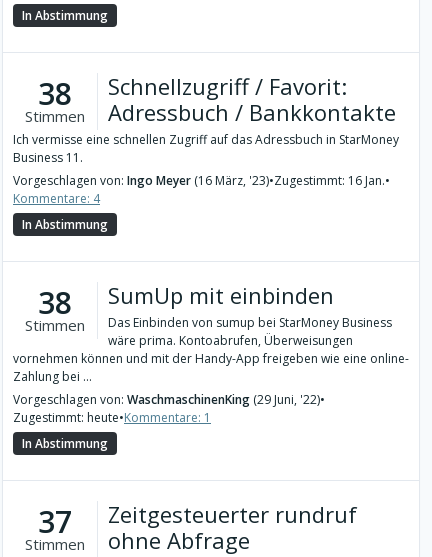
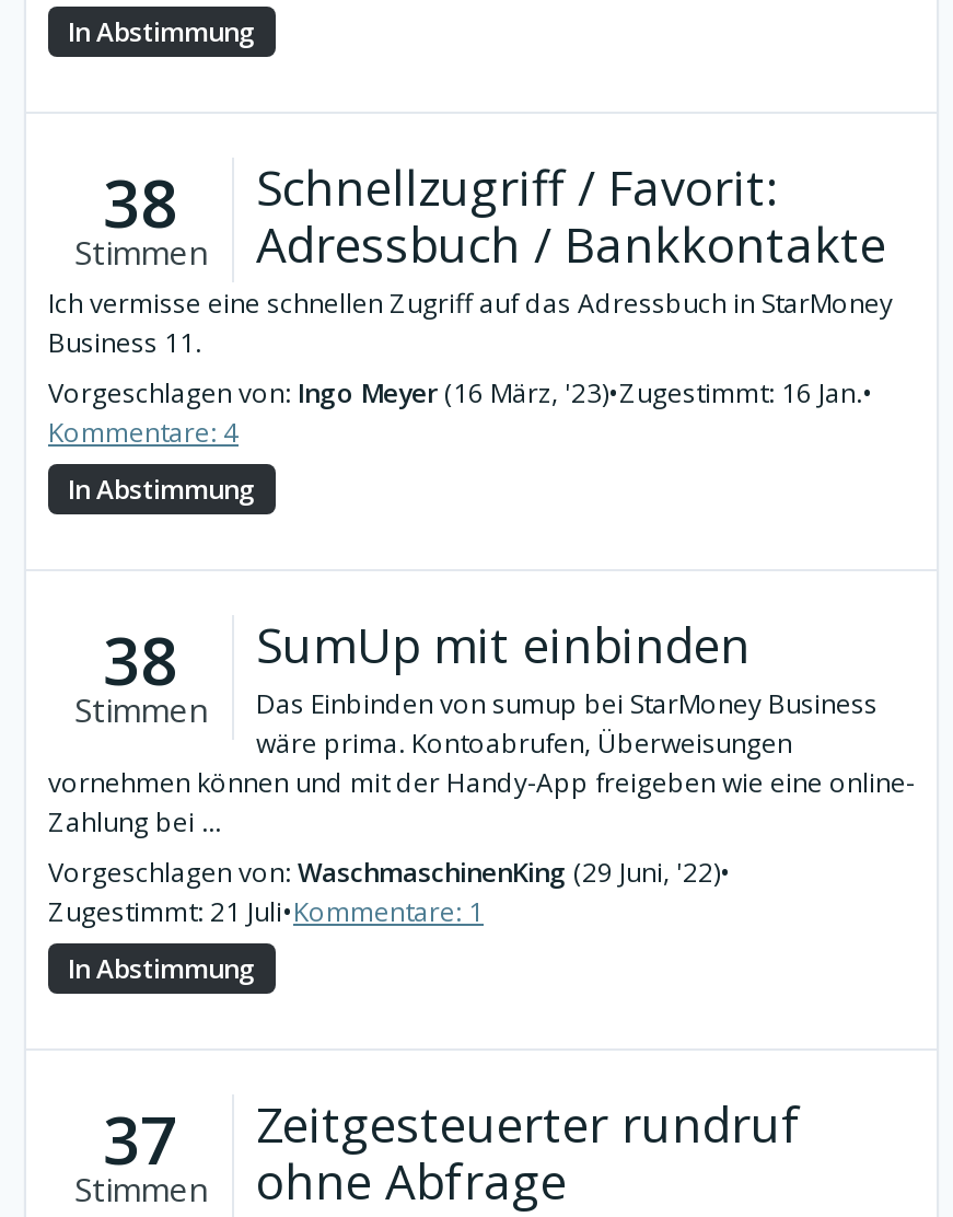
[13,409,211,426] Zugestimmt: heute•Kommentare: 1 -> [48,893,484,930] Zugestimmt: 21 Juli•Kommentare: 1

